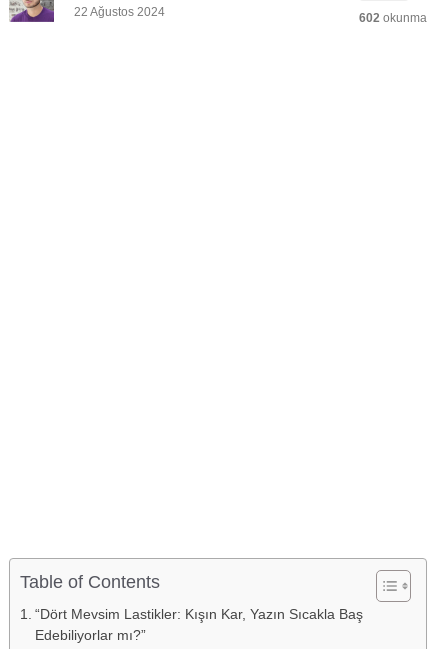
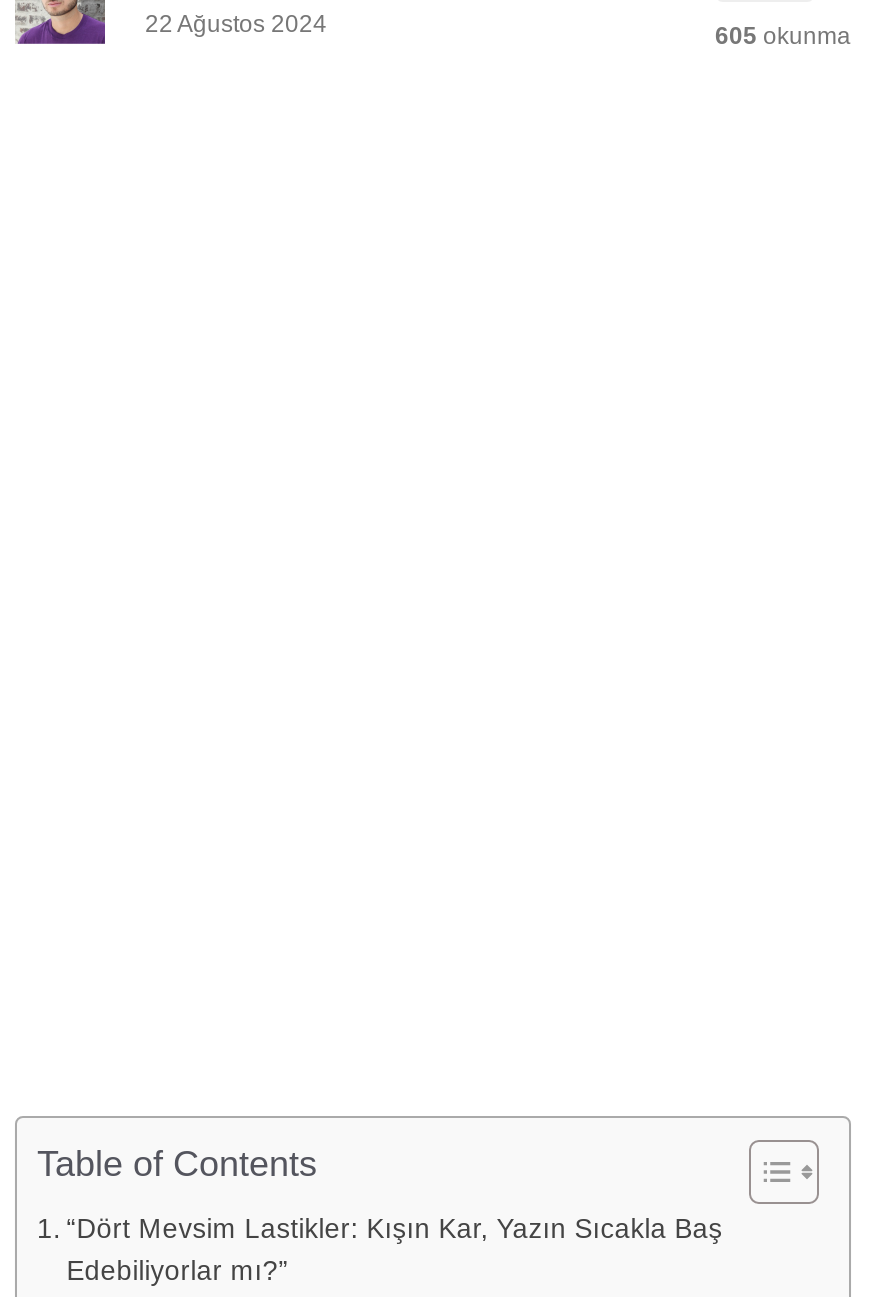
[359,11,427,25] 602 okunma -> [715,23,851,51] 605 okunma

